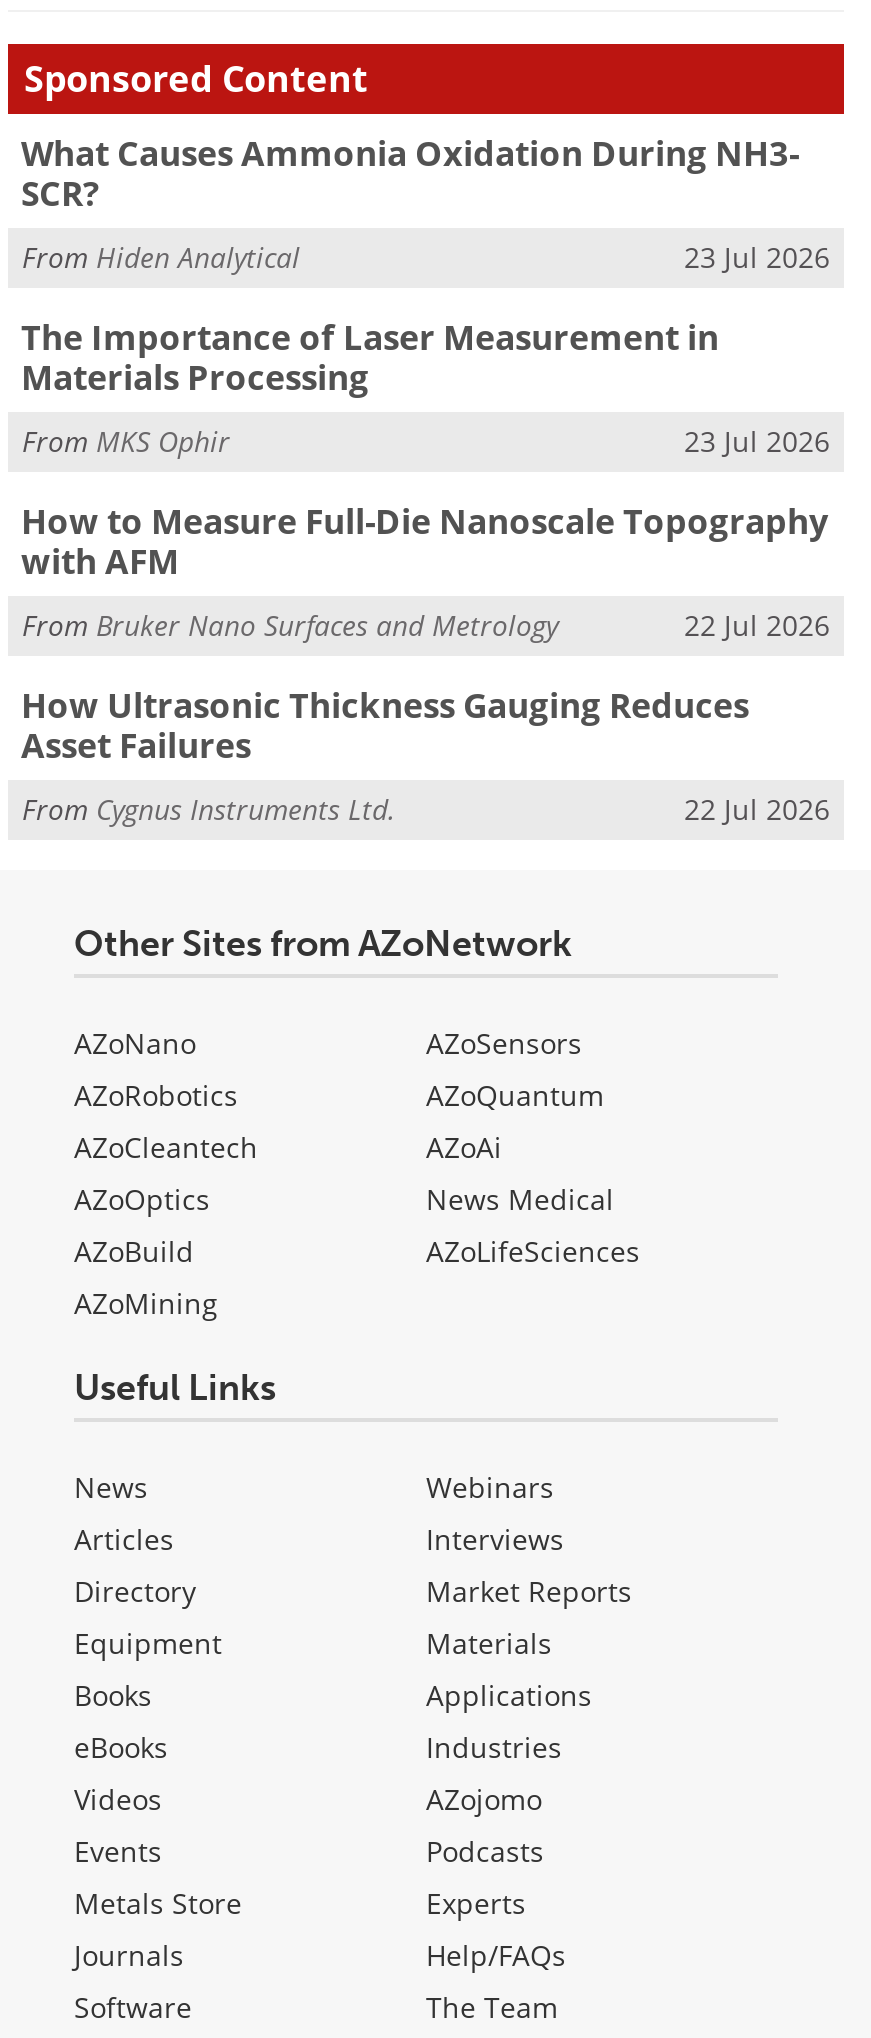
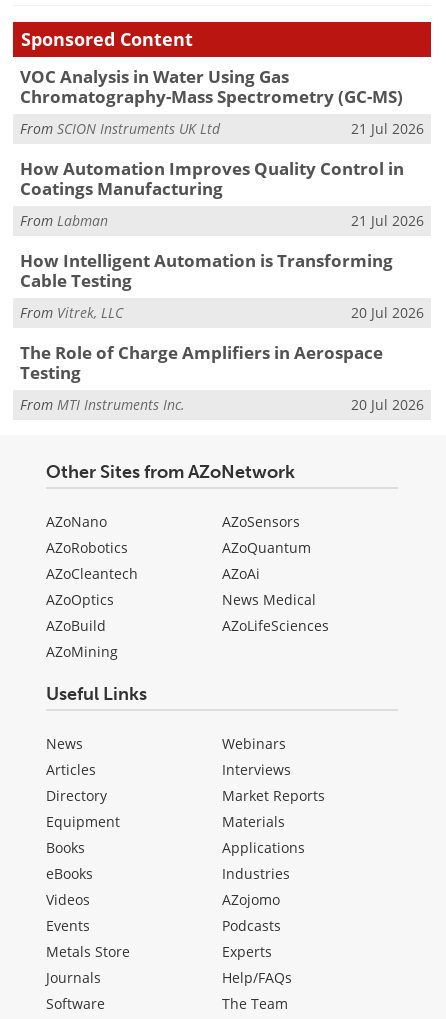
[21,130,799,216] What Causes Ammonia Oxidation During NH3- | SCR? -> [19,65,402,108] VOC Analysis in Water Using Gas | Chromatography-Mass Spectrometry (GC-MS)
[22,237,830,275] From Hiden Analytical | 23 Jul 2026 -> [20,118,424,137] From SCION Instruments UK Ltd | 21 Jul 2026
[21,314,719,400] The Importance of Laser Measurement in | Materials Processing -> [19,157,403,200] How Automation Improves Quality Control in | Coatings Manufacturing
[22,421,830,459] From MKS Ophir | 23 Jul 2026 -> [20,211,424,230] From Labman | 21 Jul 2026
[21,498,829,584] How to Measure Full-Die Nanoscale Topography | with AFM -> [19,249,392,292] How Intelligent Automation is Transforming | Cable Testing
[22,605,830,643] From Bruker Nano Surfaces and Metrology | 22 Jul 2026 -> [20,303,424,322] From Vitrek, LLC | 20 Jul 2026
[21,683,749,769] How Ultrasonic Thickness Gauging Reduces | Asset Failures -> [19,341,382,384] The Role of Charge Amplifiers in Aerospace | Testing
[22,790,830,828] From Cygnus Instruments Ltd. | 22 Jul 2026 -> [20,395,424,414] From MTI Instruments Inc. | 20 Jul 2026

